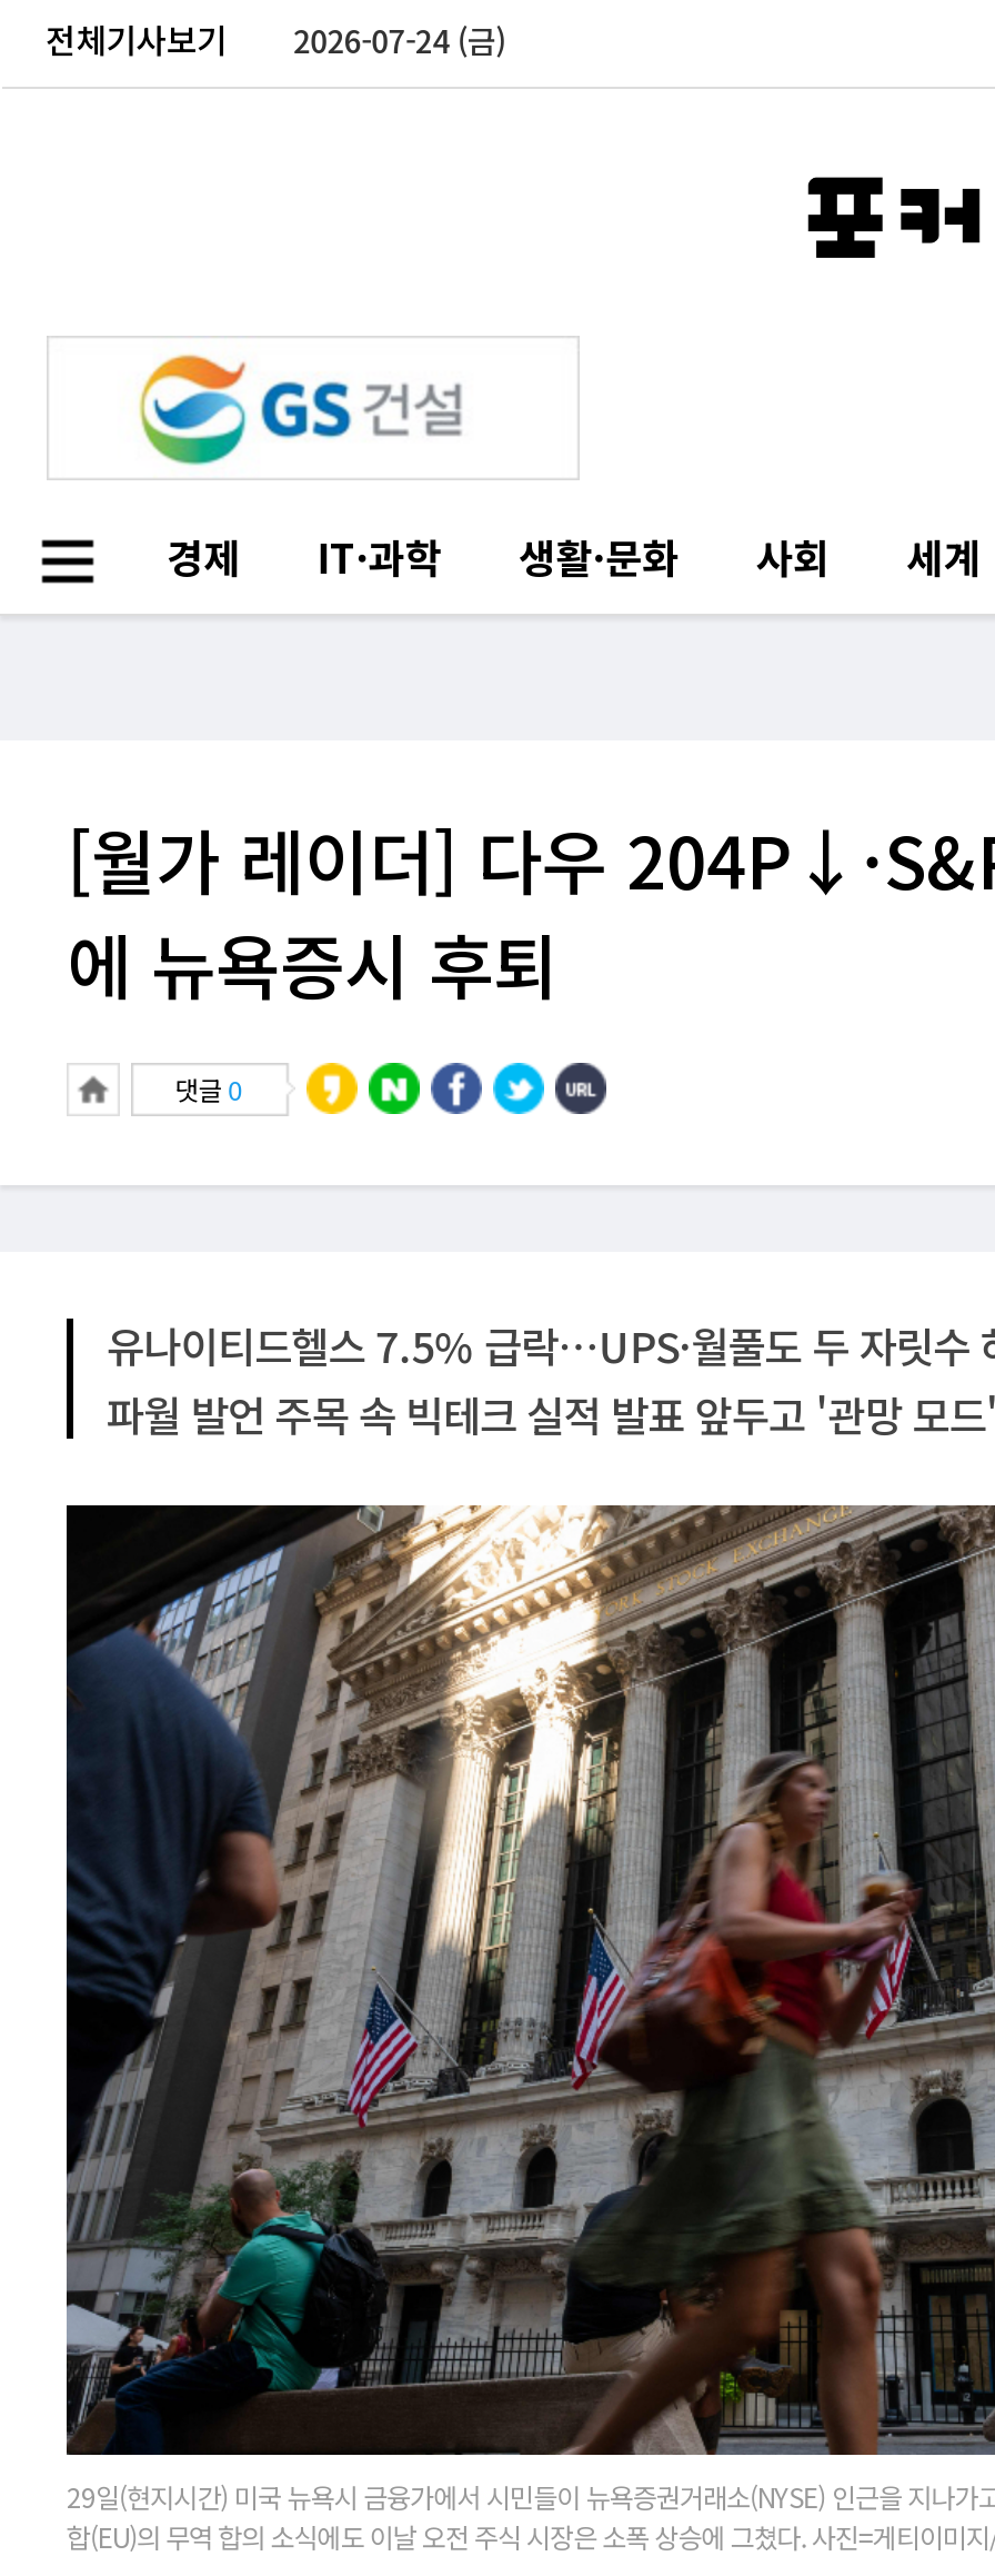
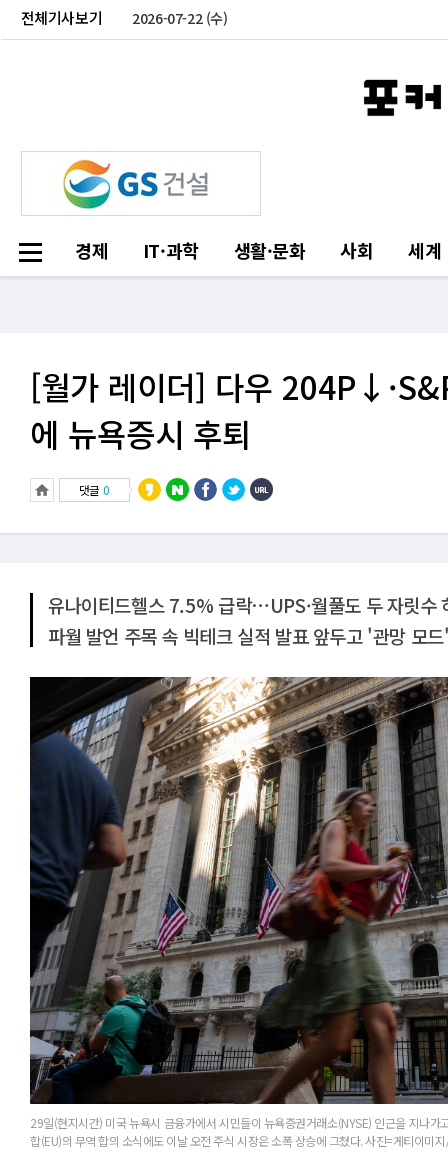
[46,16,506,62] 전체기사보기 2026-07-24 (금) -> [20,7,228,28] 전체기사보기 2026-07-22 (수)

